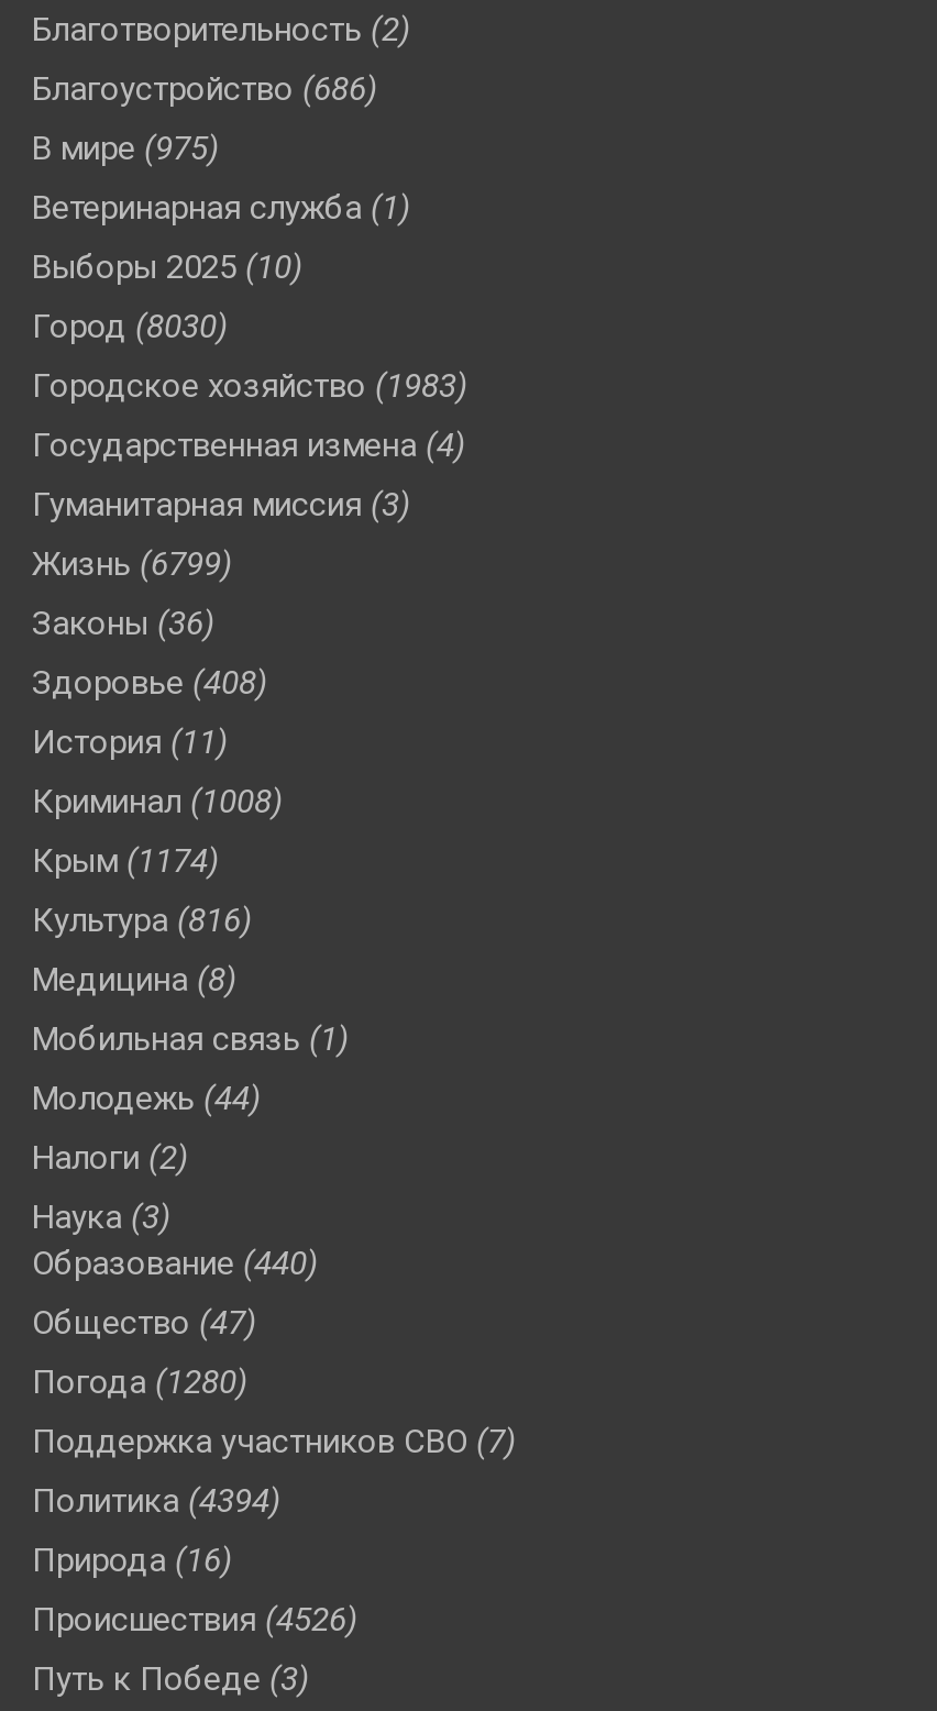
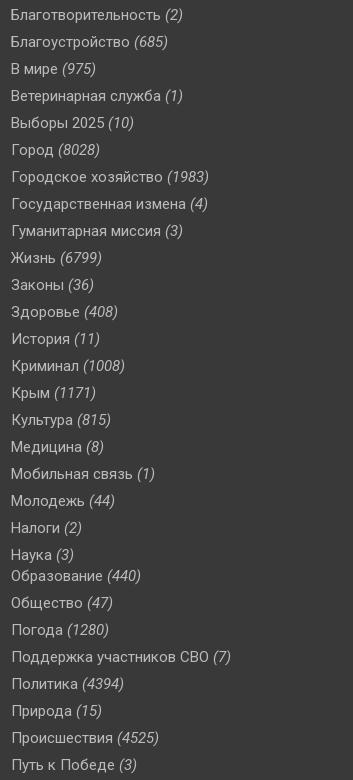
[32,69,377,109] Благоустройство (686) -> [11,33,168,51] Благоустройство (685)
[32,307,228,346] Город (8030) -> [11,141,100,159] Город (8028)
[32,841,219,881] Крым (1174) -> [11,384,96,402] Крым (1171)
[32,901,252,940] Культура (816) -> [11,411,111,429] Культура (815)
[32,1541,232,1580] Природа (16) -> [11,702,102,720] Природа (15)
[32,1600,357,1640] Происшествия (4526) -> [11,729,159,747] Происшествия (4525)

